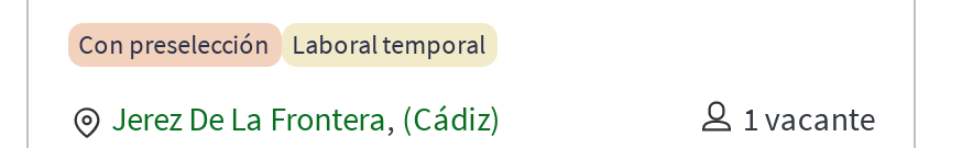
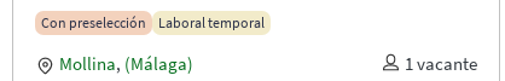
[111,97,501,139] Jerez De La Frontera, (Cádiz) -> [59,52,193,75] Mollina, (Málaga)

